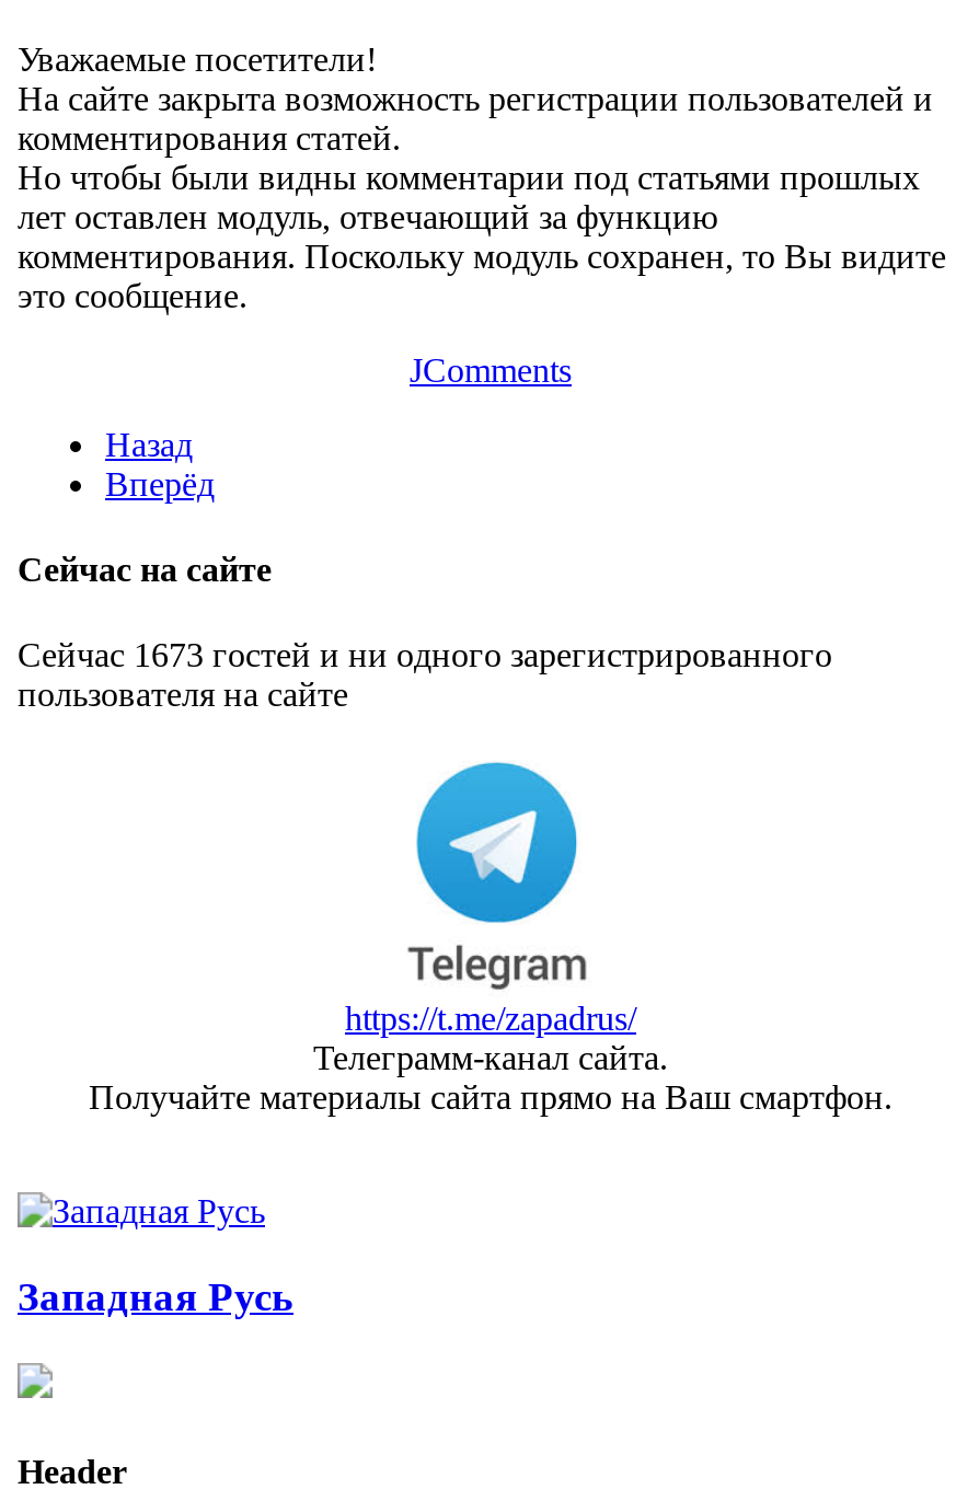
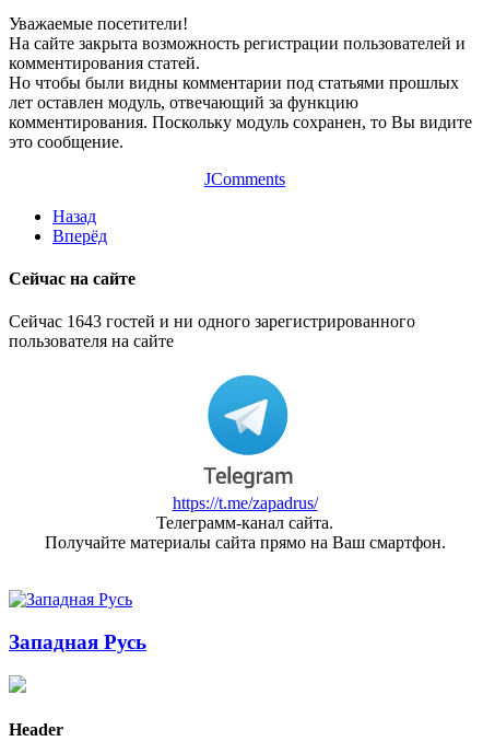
[18,637,832,674] Сейчас 1673 гостей и ни одного зарегистрированного -> [9,312,415,331] Сейчас 1643 гостей и ни одного зарегистрированного

